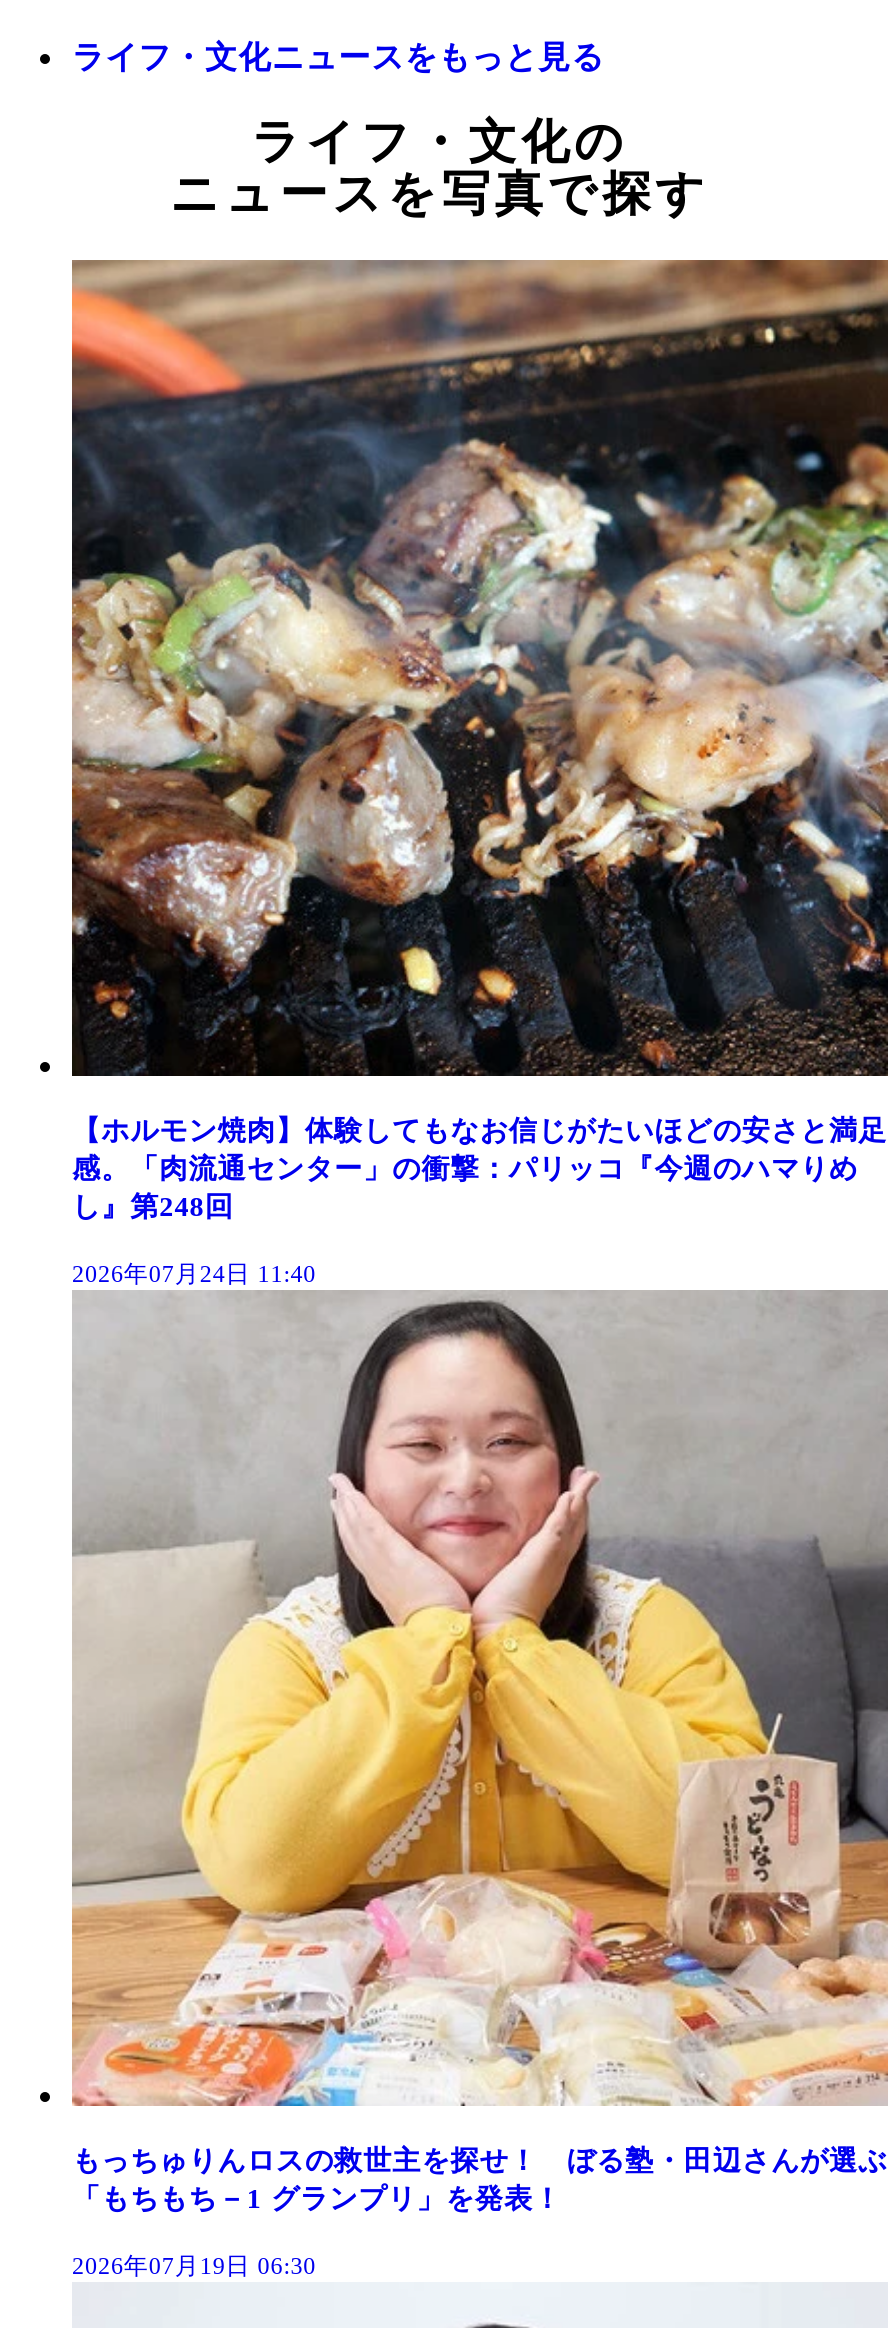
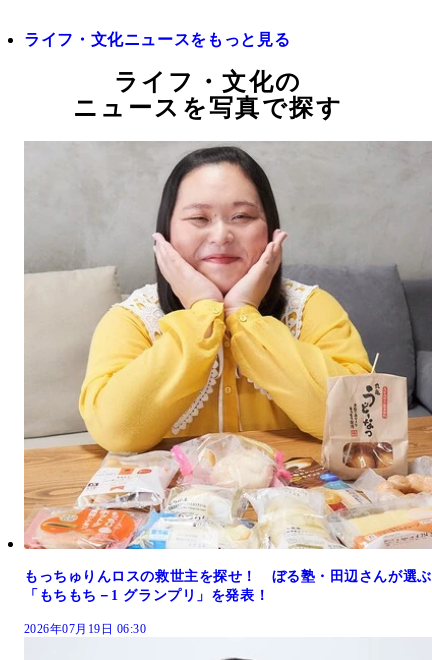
[70,260,887,1289] [image] | 【ホルモン焼肉】体験してもなお信じがたいほどの安さと満足 | 感。「肉流通センター」の衝撃：パリッコ『今週のハマりめ | し』第248回 | 2026年07月24日 11:40 -> none

